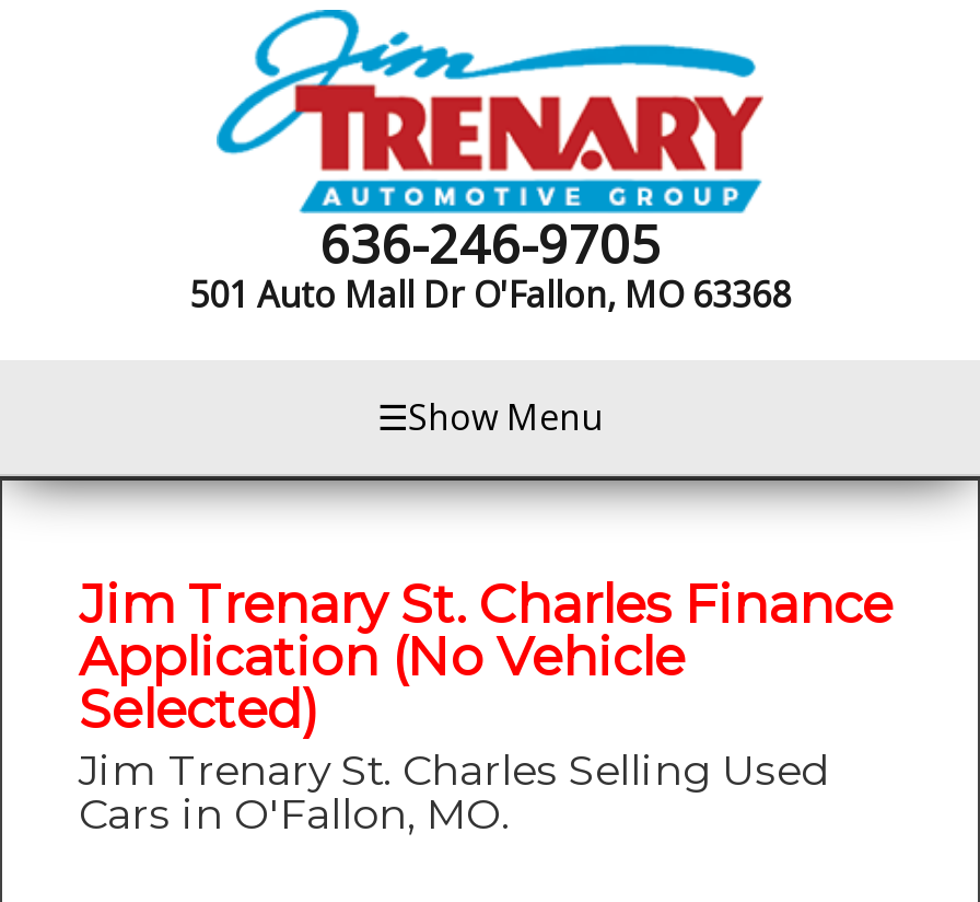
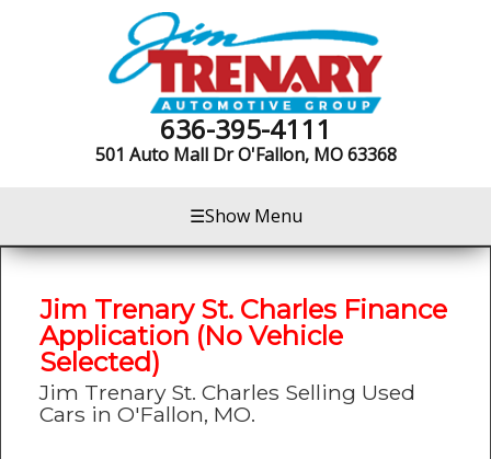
[319,206,661,278] 636-246-9705 -> [160,110,331,146] 636-395-4111

